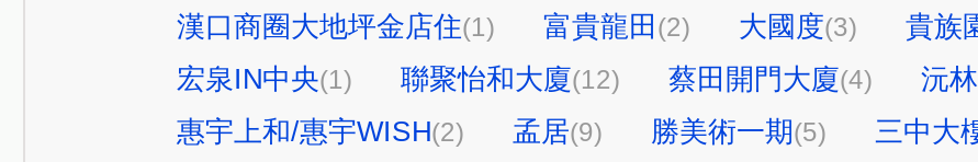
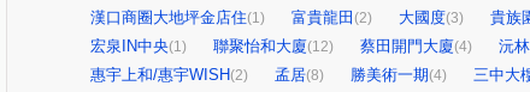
[513,115,603,148] 孟居(9) -> [275,66,324,84] 孟居(8)
[651,115,827,148] 勝美術一期(5) -> [351,66,447,84] 勝美術一期(4)

